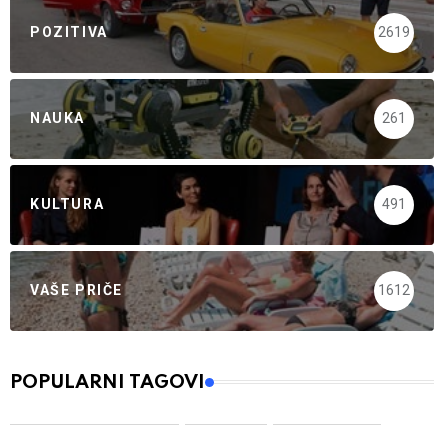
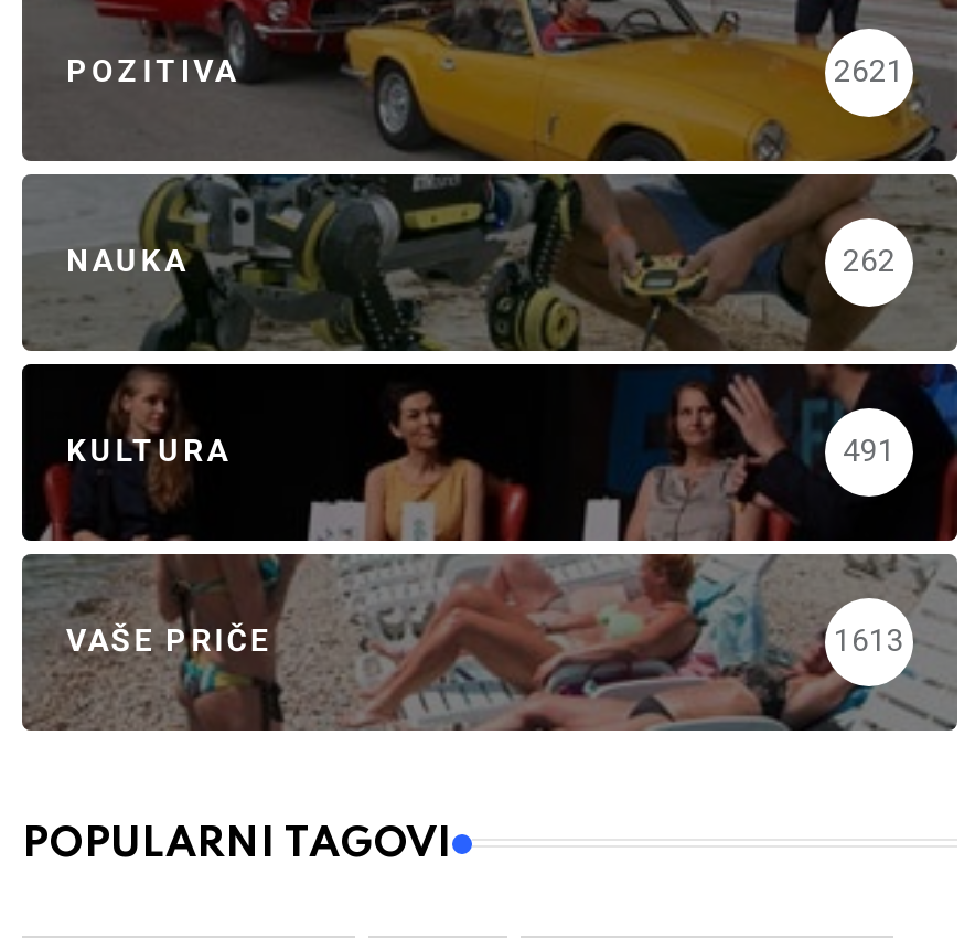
[378,24,410,40] 2619 -> [834,53,904,89] 2621
[382,110,406,126] 261 -> [843,243,896,278] 262
[378,282,410,298] 1612 -> [834,623,904,658] 1613

